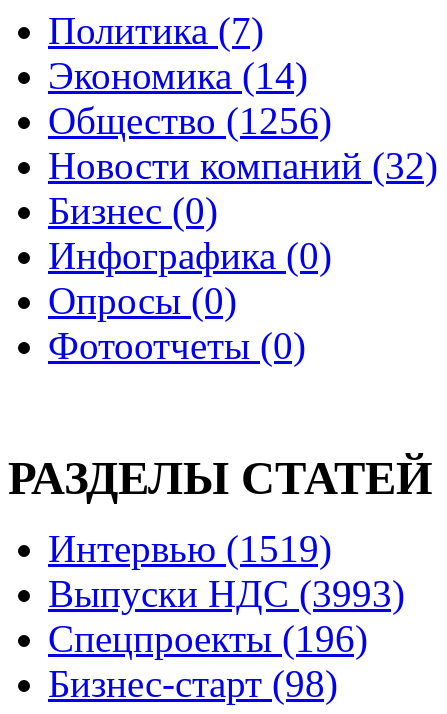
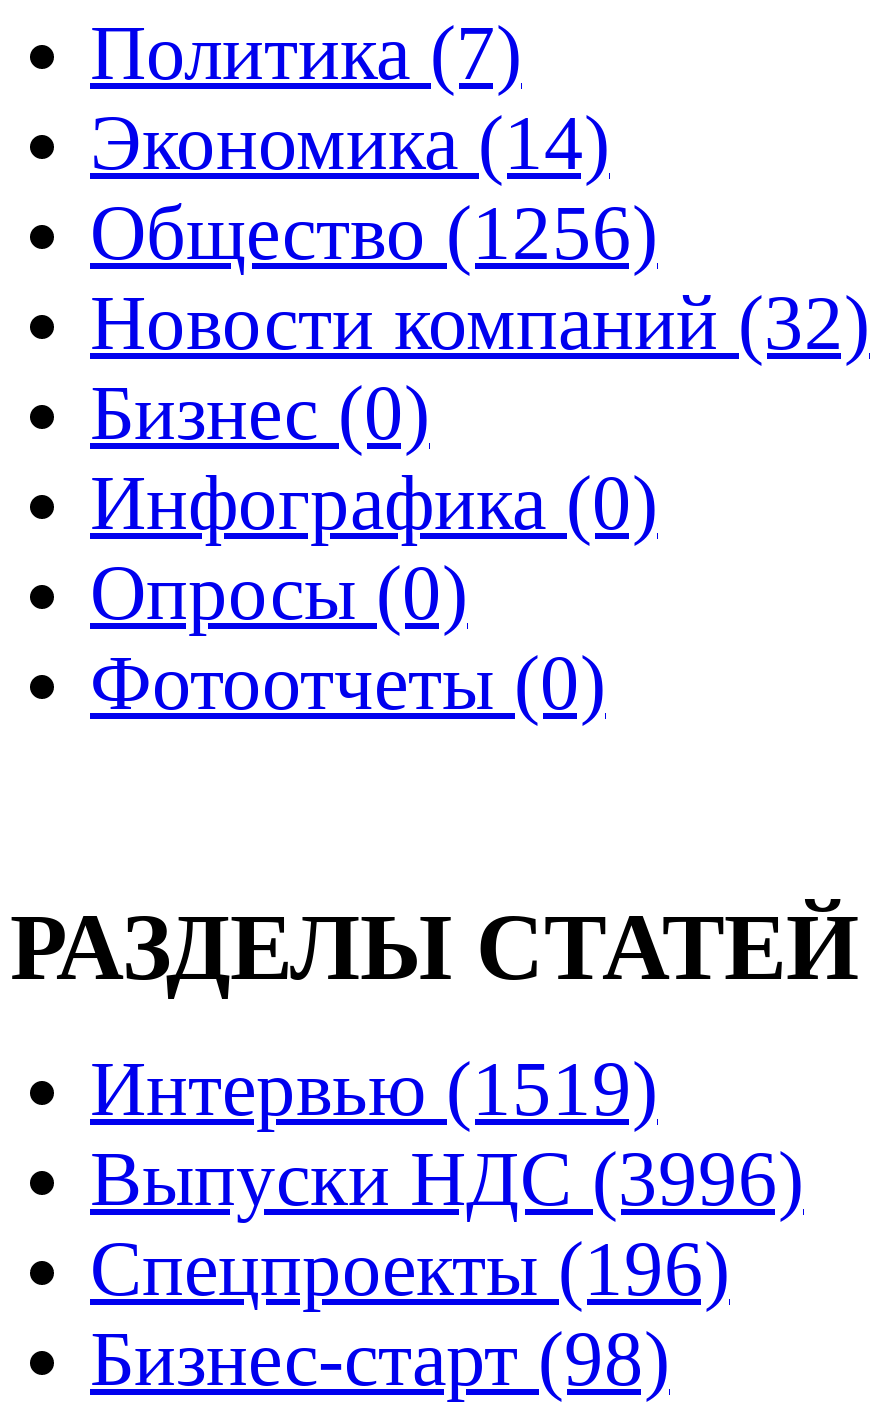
[48,572,405,615] Выпуски НДС (3993) -> [90,1135,804,1221] Выпуски НДС (3996)

